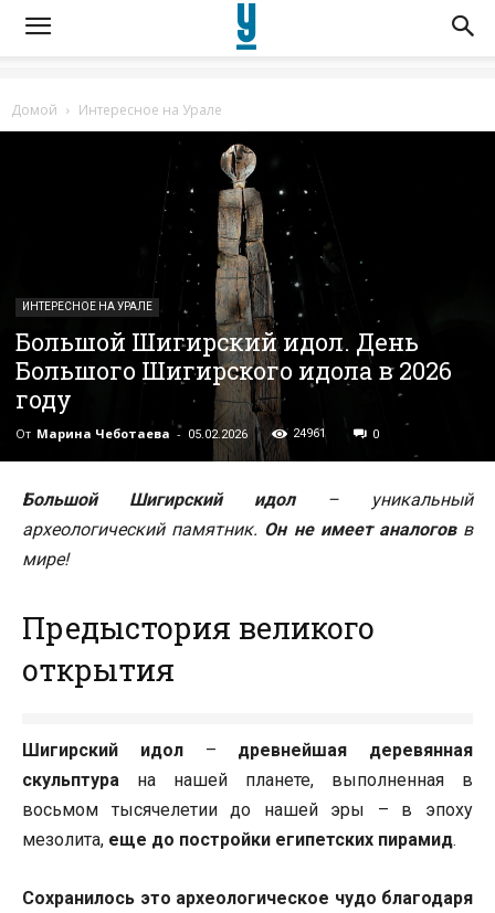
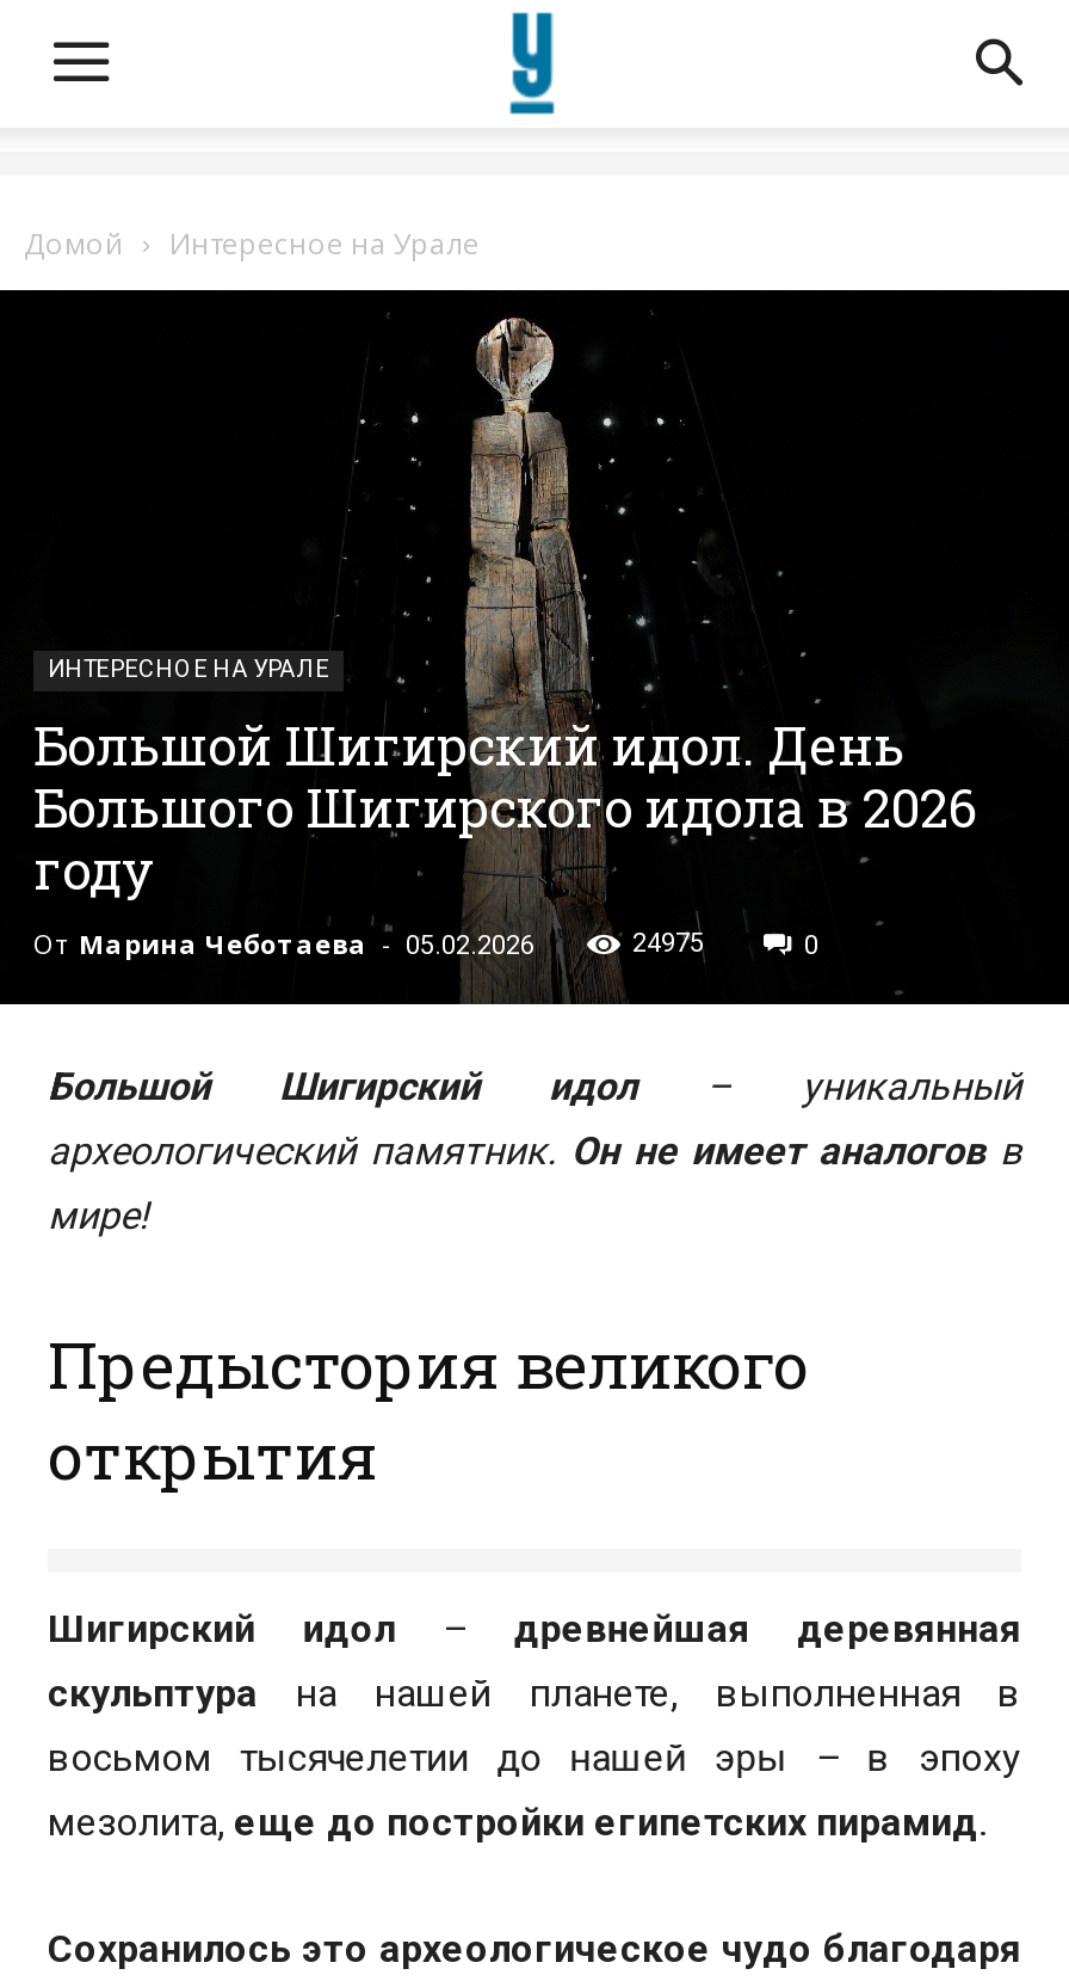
[293,426,326,440] 24961 -> [632,927,704,958] 24975

